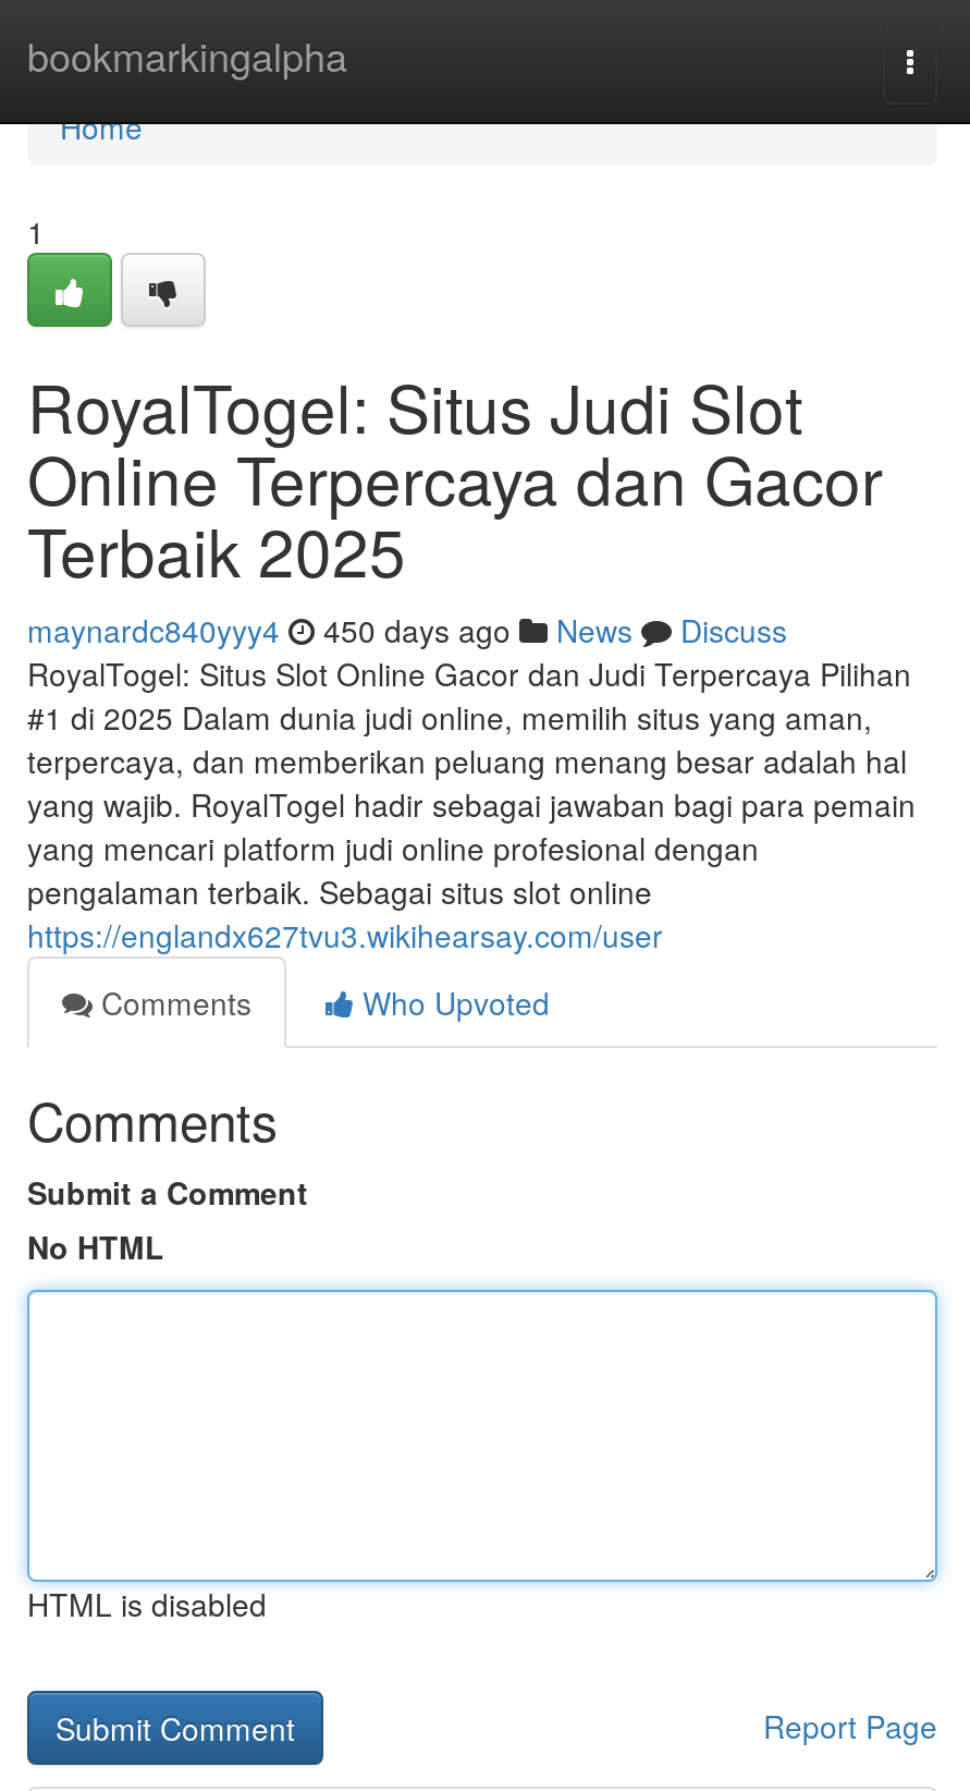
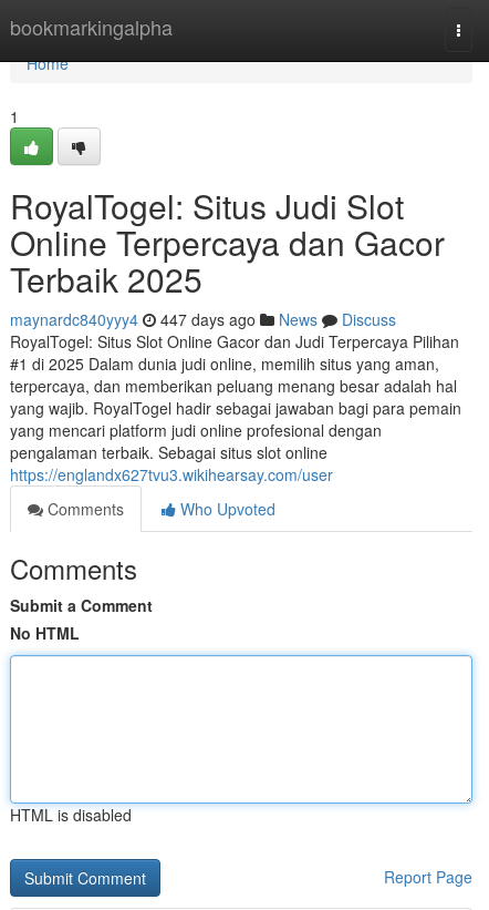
[27,608,787,651] maynardc840yyy4 450 days ago News Discuss -> [10,308,396,330] maynardc840yyy4 447 days ago News Discuss

